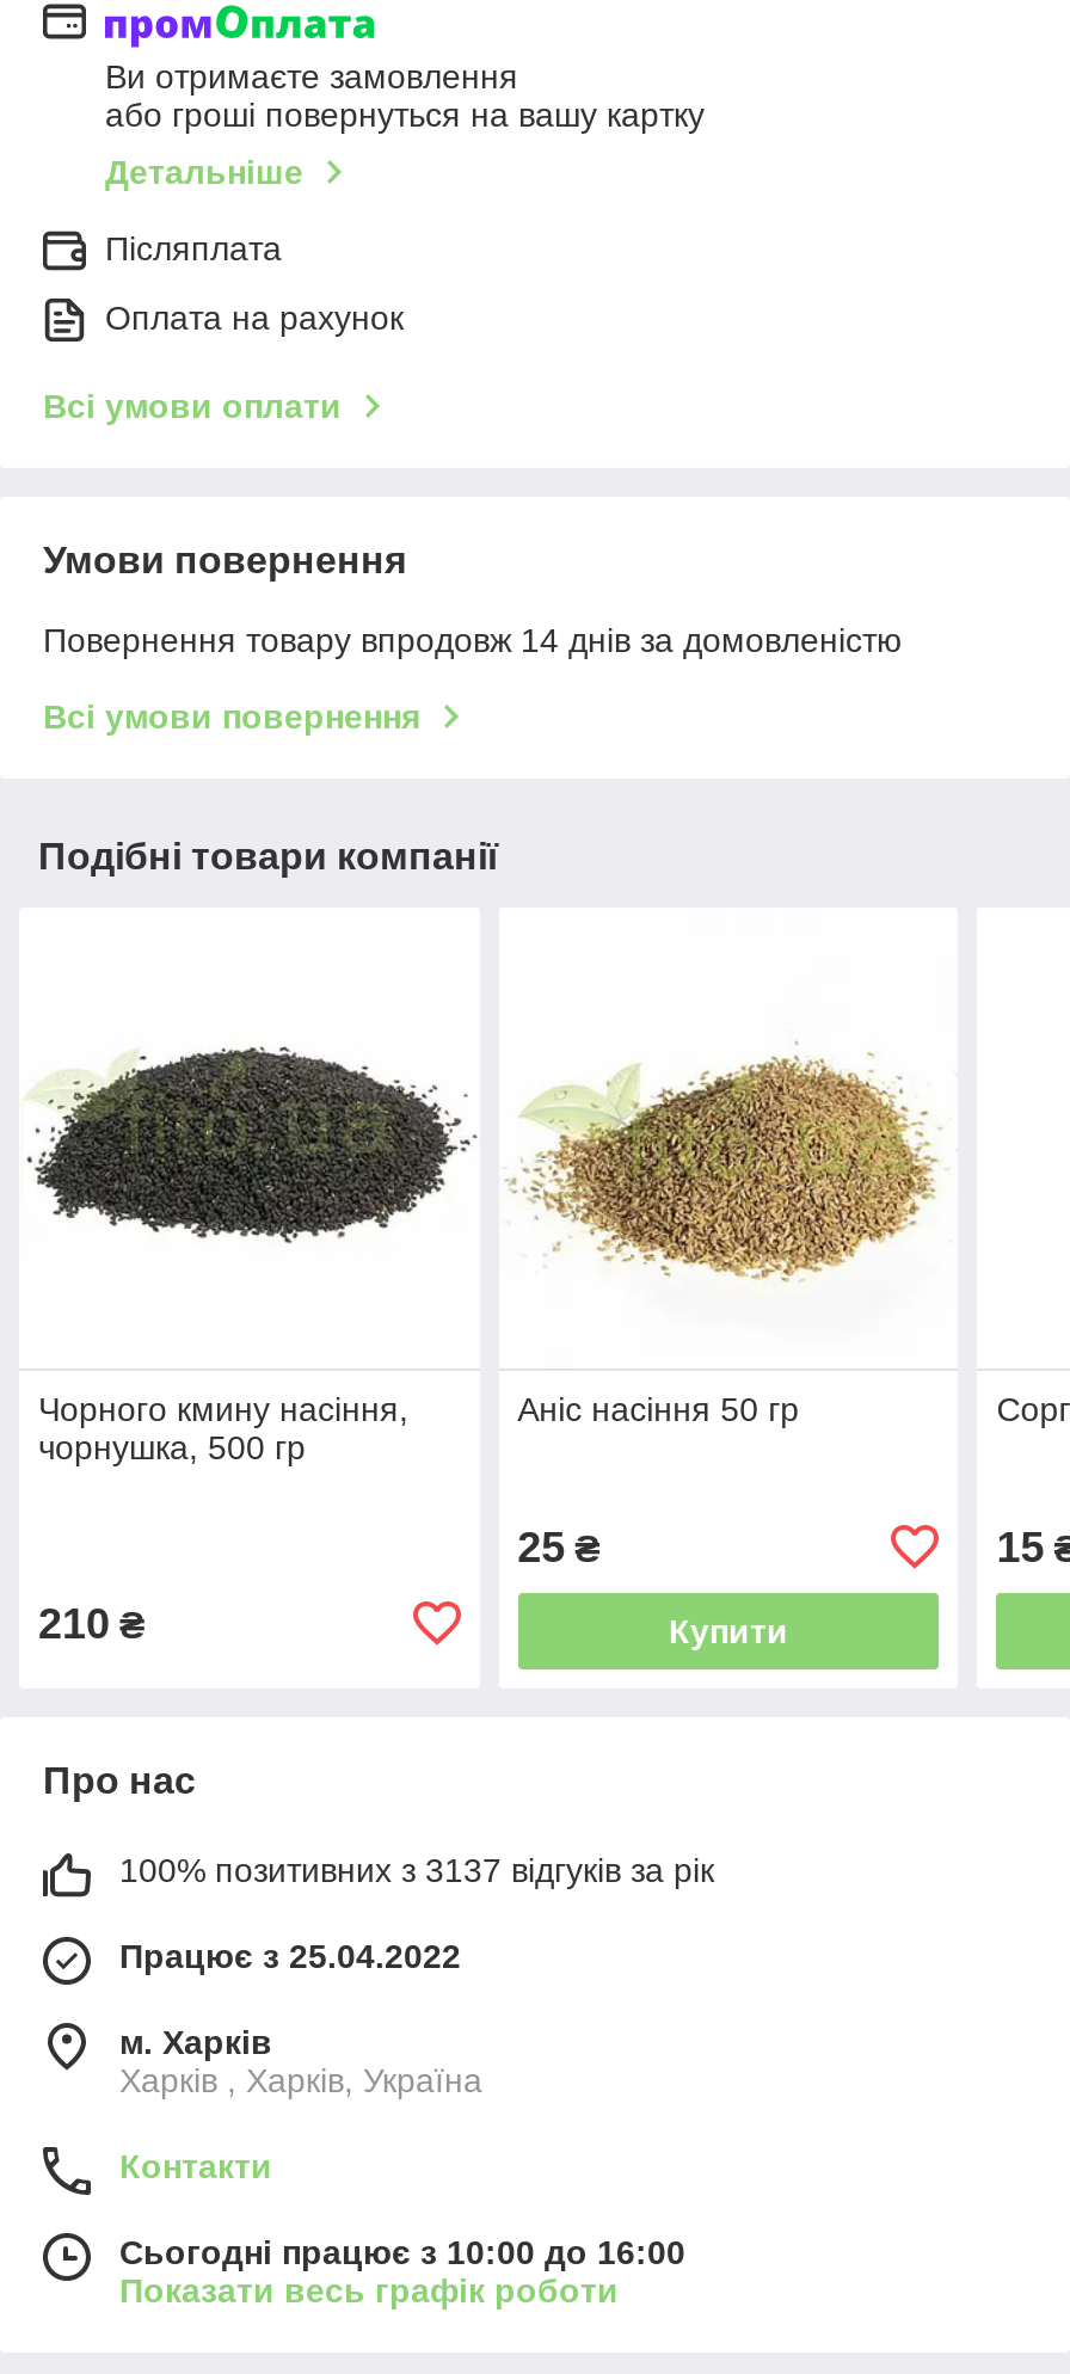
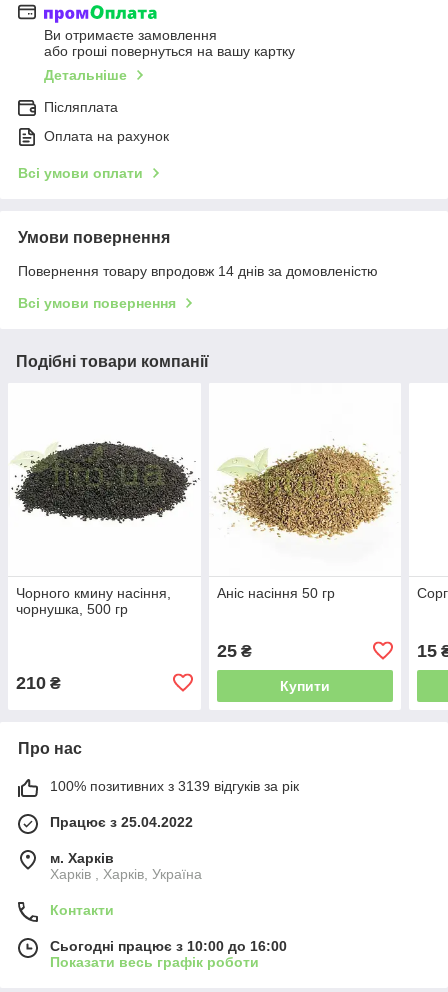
[119,1850,714,1889] 100% позитивних з 3137 відгуків за рік -> [50,778,299,794] 100% позитивних з 3139 відгуків за рік

